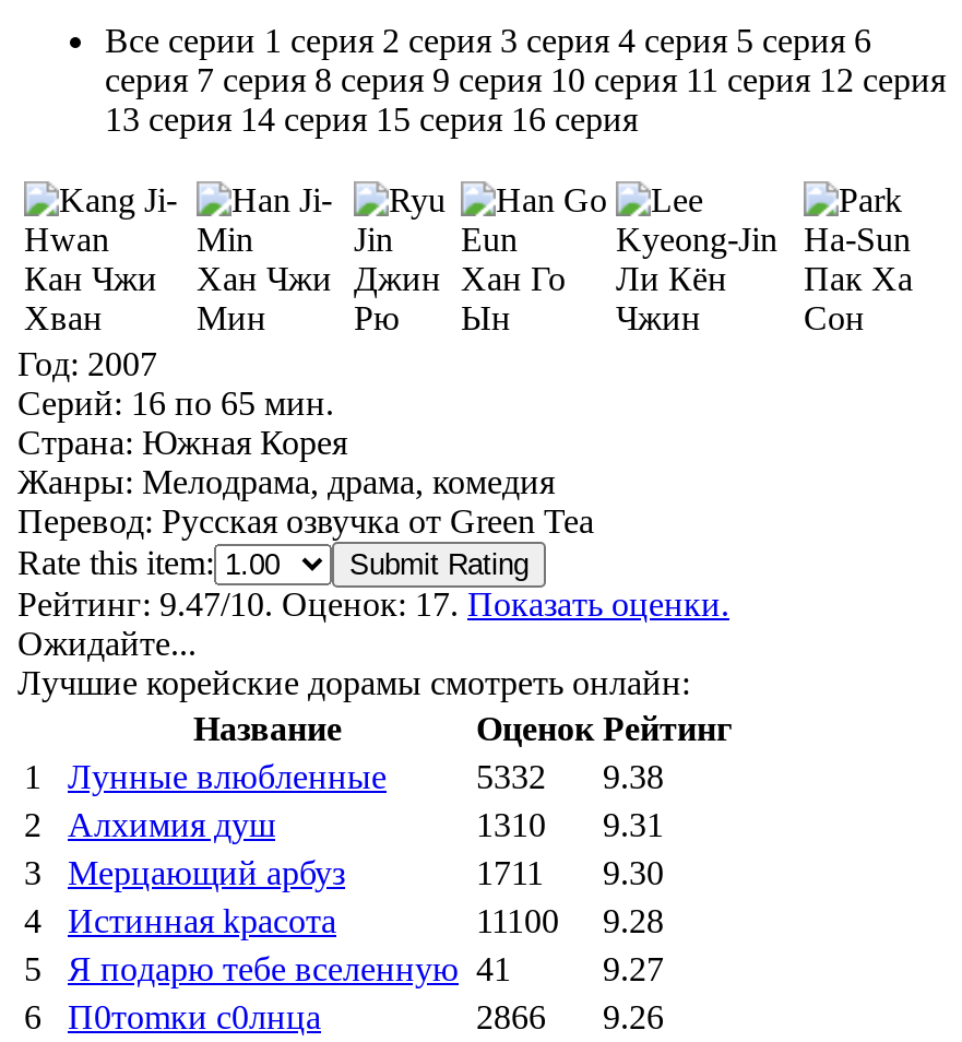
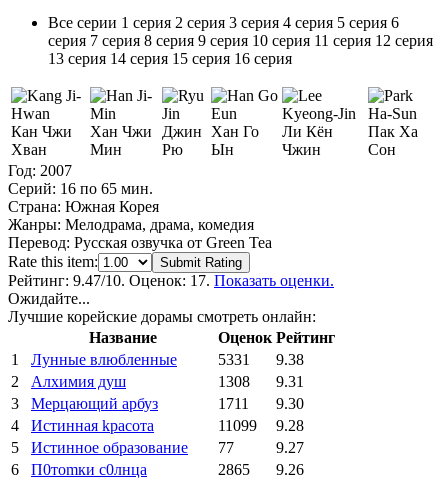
[476,758,664,795] 5332 9.38 -> [218,351,304,368] 5331 9.38
[476,806,664,843] 1310 9.31 -> [218,373,304,390] 1308 9.31
[476,902,664,939] 11100 9.28 -> [218,417,304,434] 11099 9.28
[68,950,511,987] Я подарю тебе вселенную 41 -> [31,439,234,456] Истинное образование | 77
[476,998,664,1035] 2866 9.26 -> [218,461,304,478] 2865 9.26

